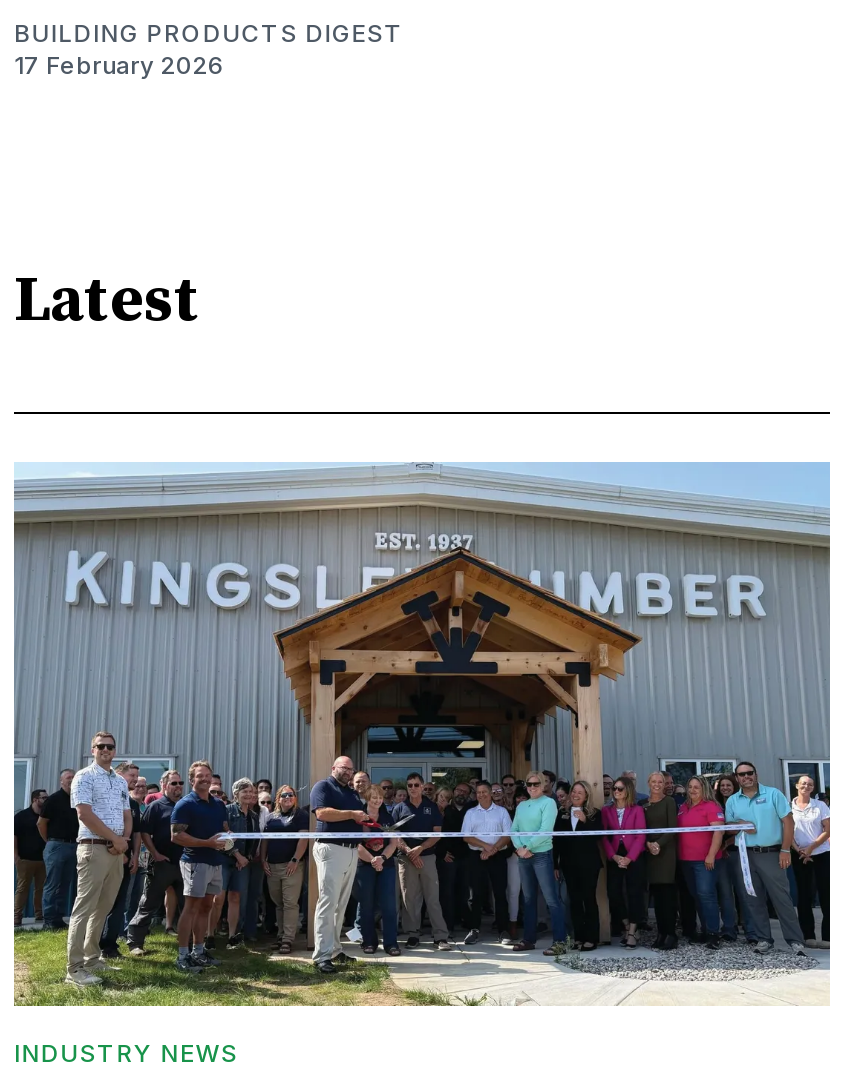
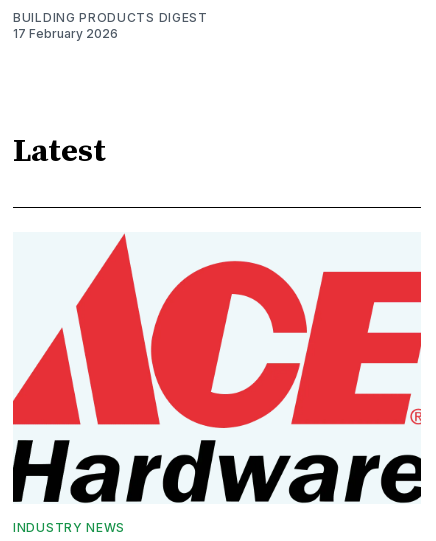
[12,462,832,1008] [image] -> [12,233,422,504] [image]

